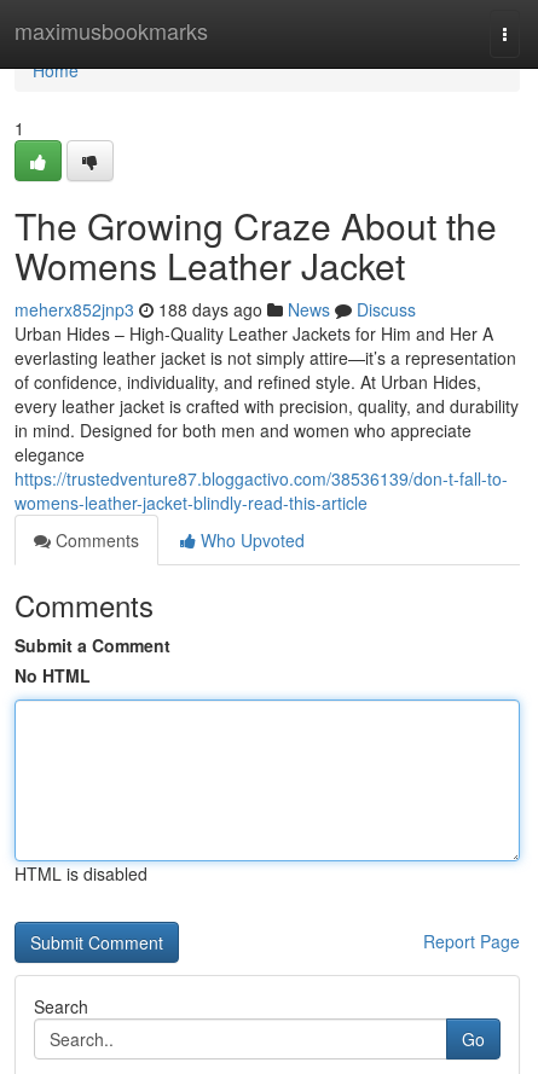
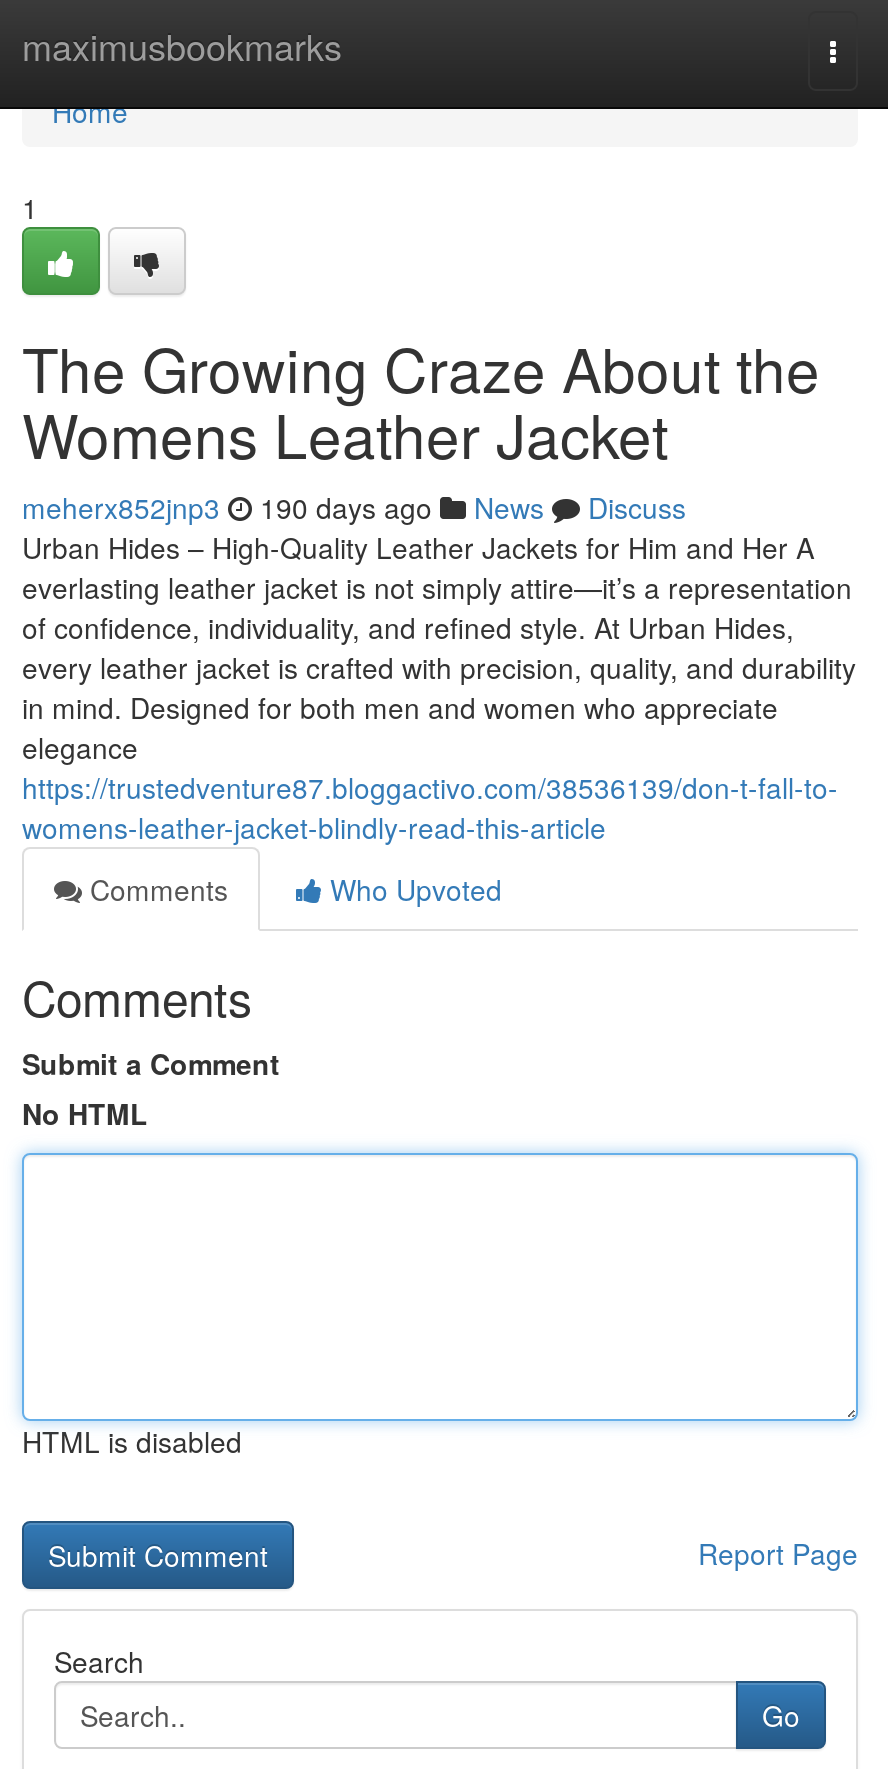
[15,297,416,321] meherx852jnp3 188 days ago News Discuss -> [22,487,686,527] meherx852jnp3 190 days ago News Discuss

